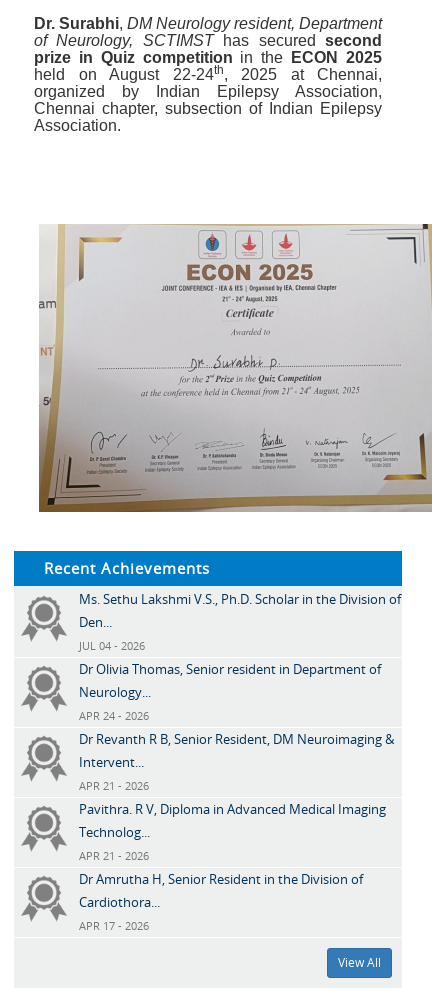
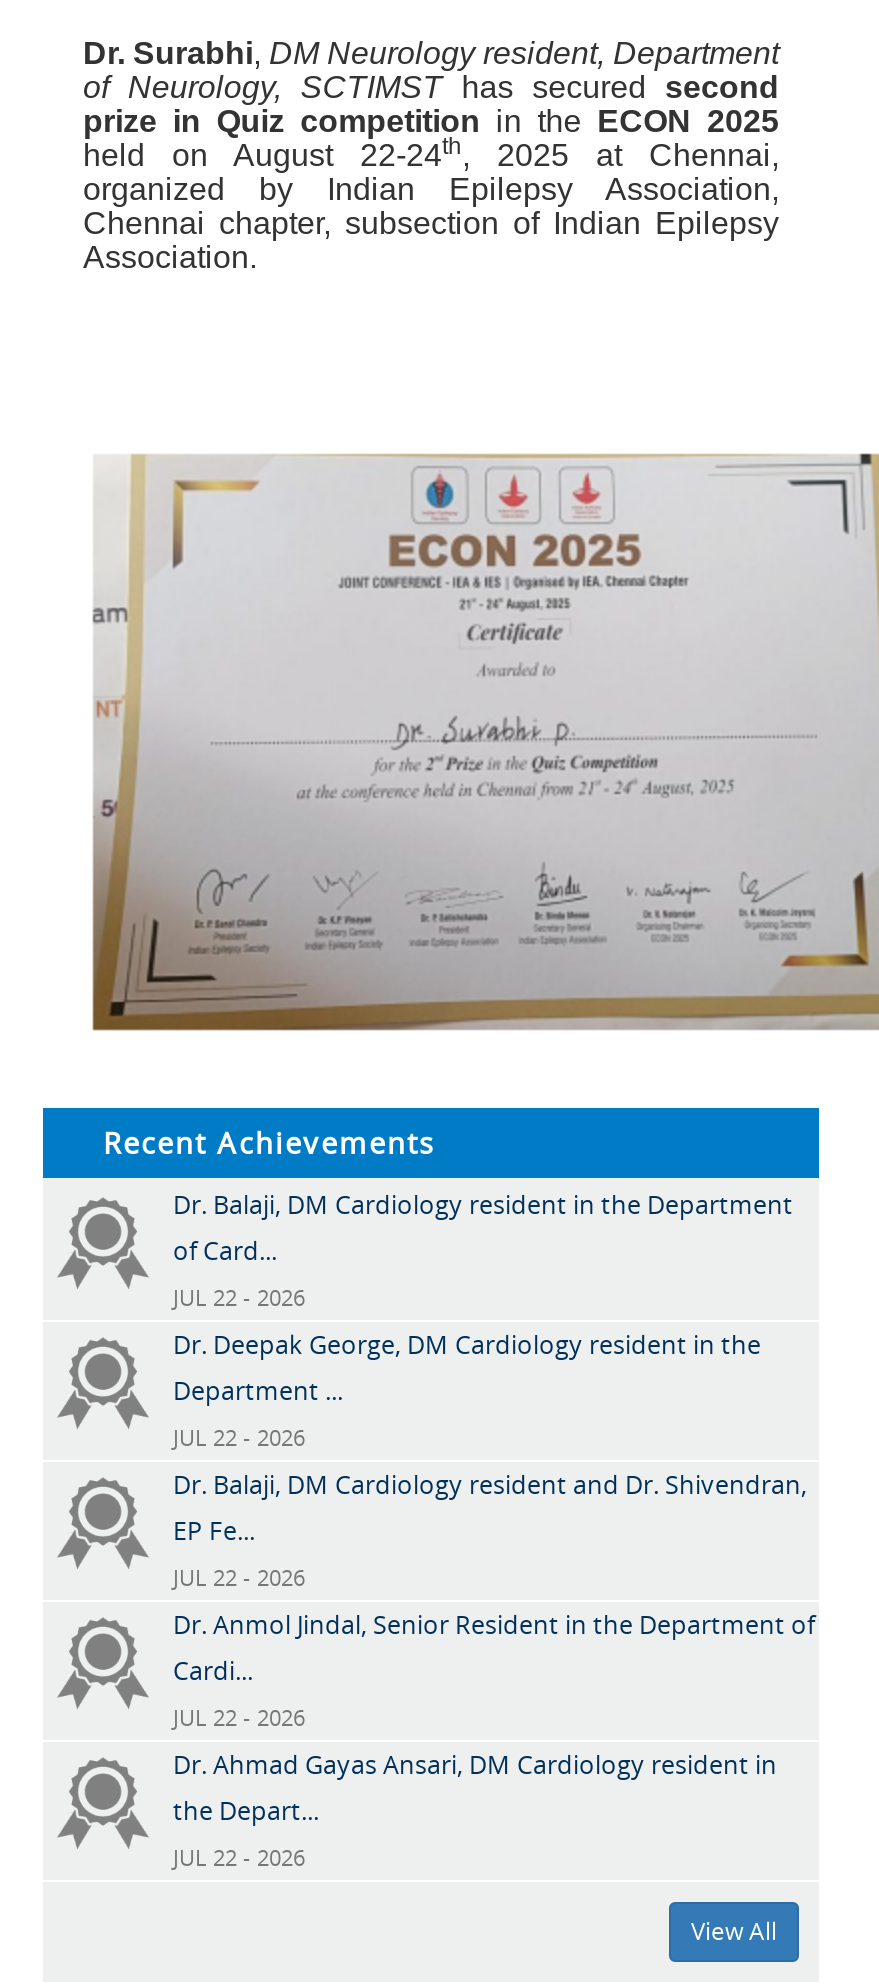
[79,590,401,933] Ms. Sethu Lakshmi V.S., Ph.D. Scholar in the Division of | Den... | JUL 04 - 2026 | Dr Olivia Thomas, Senior resident in Department of | Neurology... | APR 24 - 2026 | Dr Revanth R B, Senior Resident, DM Neuroimaging & | Intervent... | APR 21 - 2026 | Pavithra. R V, Diploma in Advanced Medical Imaging | Technolog... | APR 21 - 2026 | Dr Amrutha H, Senior Resident in the Division of | Cardiothora... | APR 17 - 2026 -> [173,1186,815,1872] Dr. Balaji, DM Cardiology resident in the Department | of Card... | JUL 22 - 2026 | Dr. Deepak George, DM Cardiology resident in the | Department ... | JUL 22 - 2026 | Dr. Balaji, DM Cardiology resident and Dr. Shivendran, | EP Fe... | JUL 22 - 2026 | Dr. Anmol Jindal, Senior Resident in the Department of | Cardi... | JUL 22 - 2026 | Dr. Ahmad Gayas Ansari, DM Cardiology resident in | the Depart... | JUL 22 - 2026

